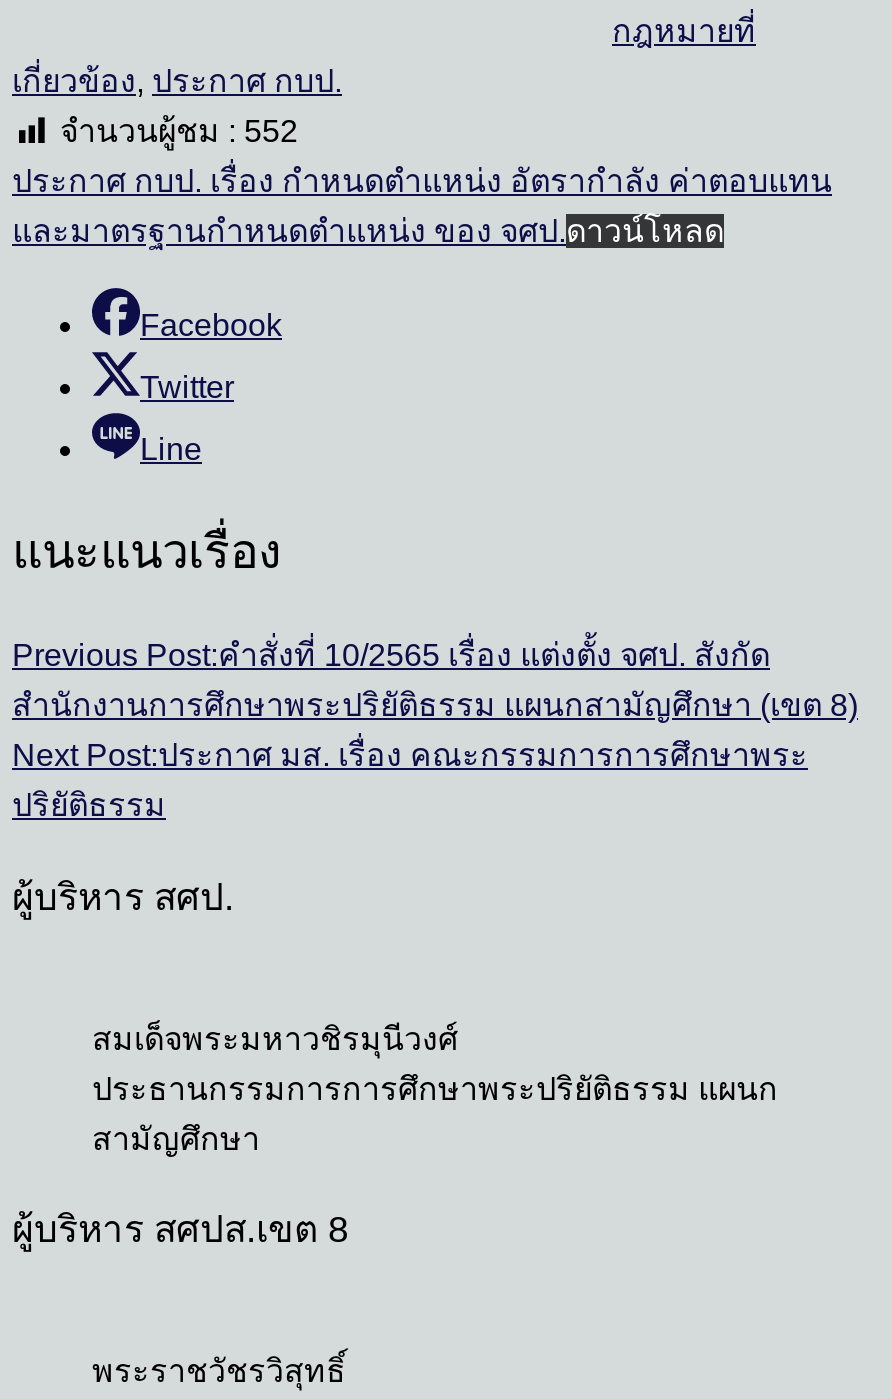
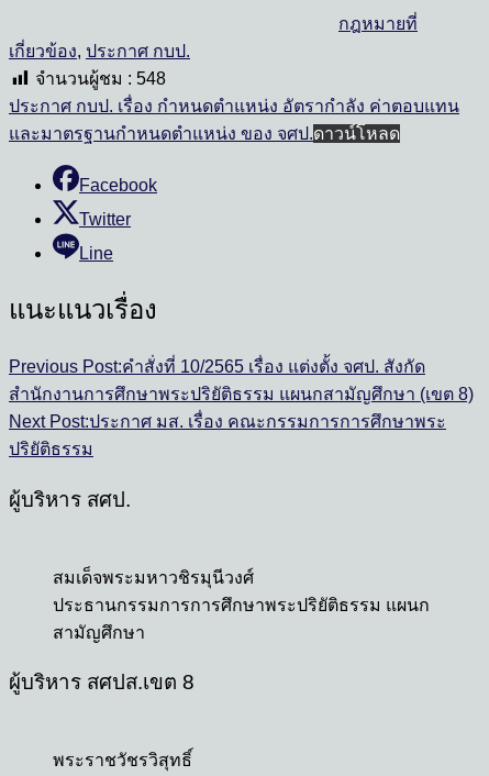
[60,115,298,149] จำนวนผู้ชม : 552 -> [35,70,166,88] จำนวนผู้ชม : 548

